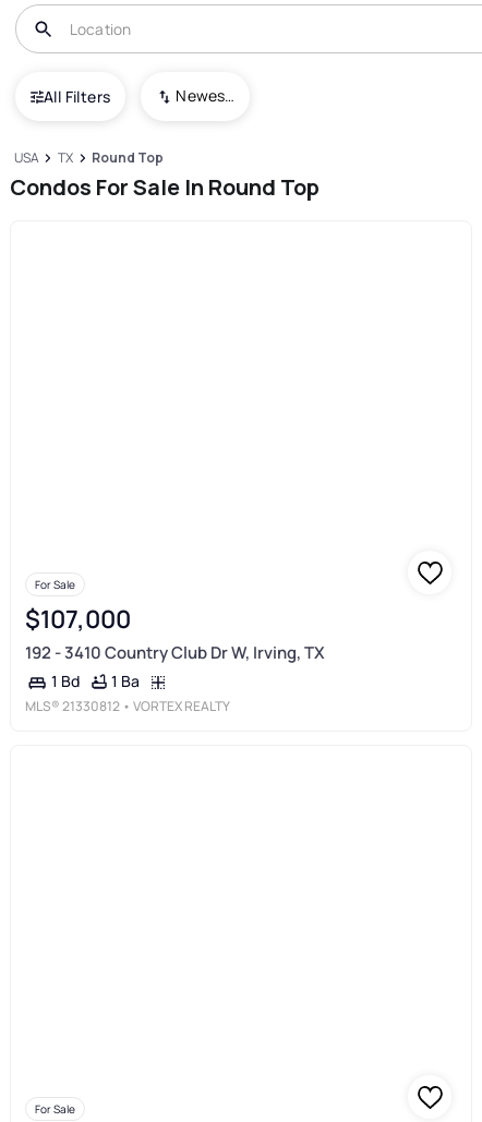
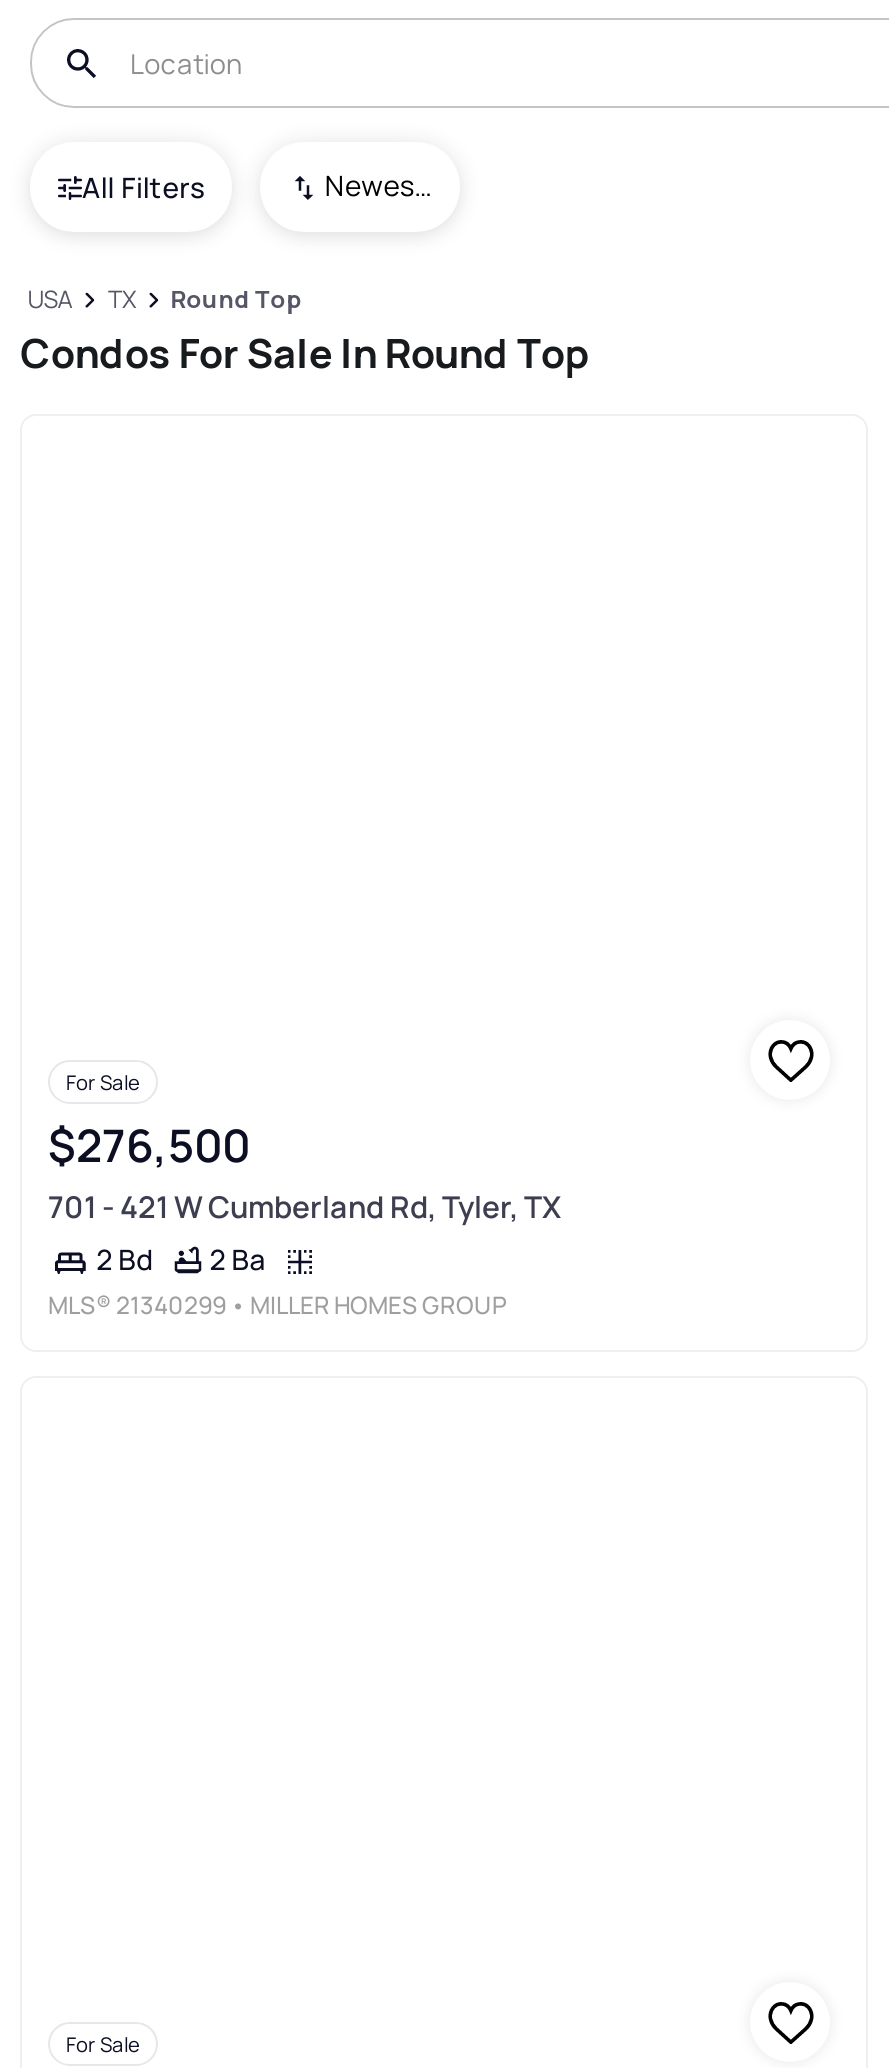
[25,602,325,715] $107,000 | 192 - 3410 Country Club Dr W, Irving, TX | 1 Bd | 1 Ba | MLS® 21330812 • VORTEX REALTY -> [48,1115,562,1322] $276,500 | 701 - 421 W Cumberland Rd, Tyler, TX | 2 Bd | 2 Ba | MLS® 21340299 • MILLER HOMES GROUP

